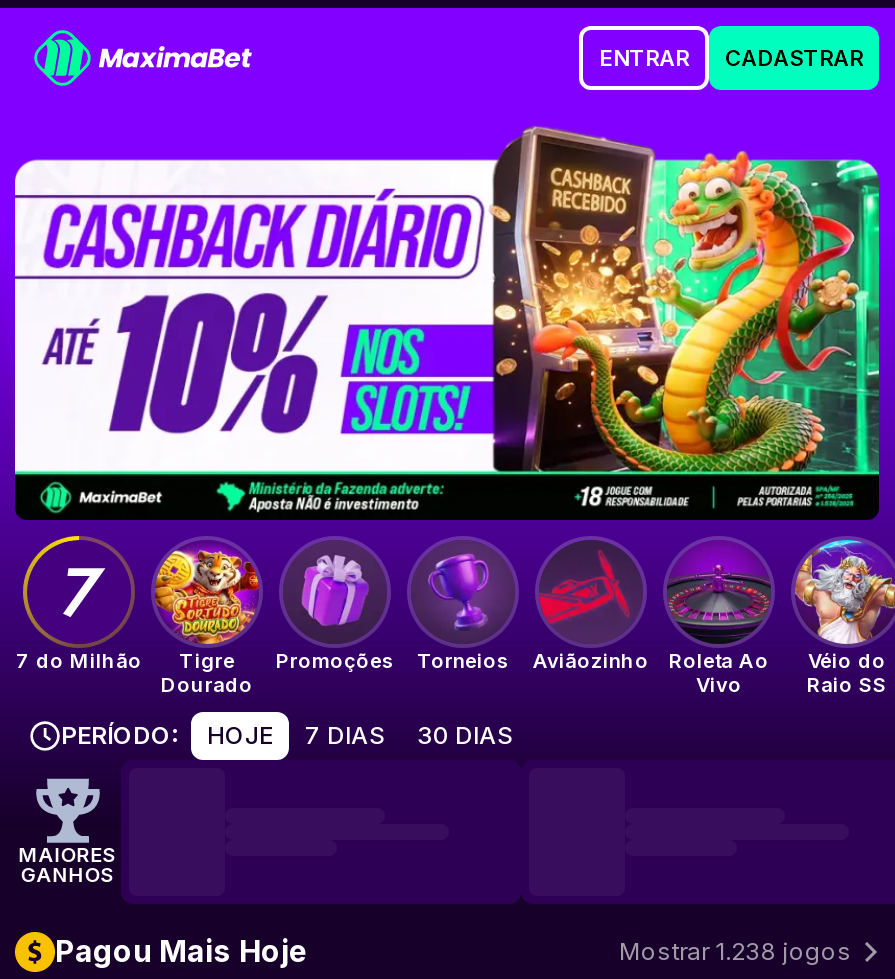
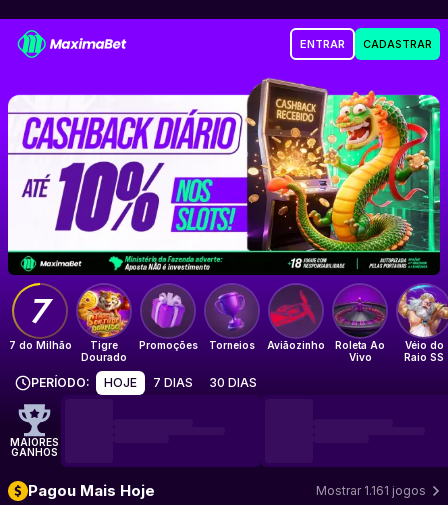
[619,935,851,965] Mostrar 1.238 jogos -> [316,483,426,498] Mostrar 1.161 jogos

